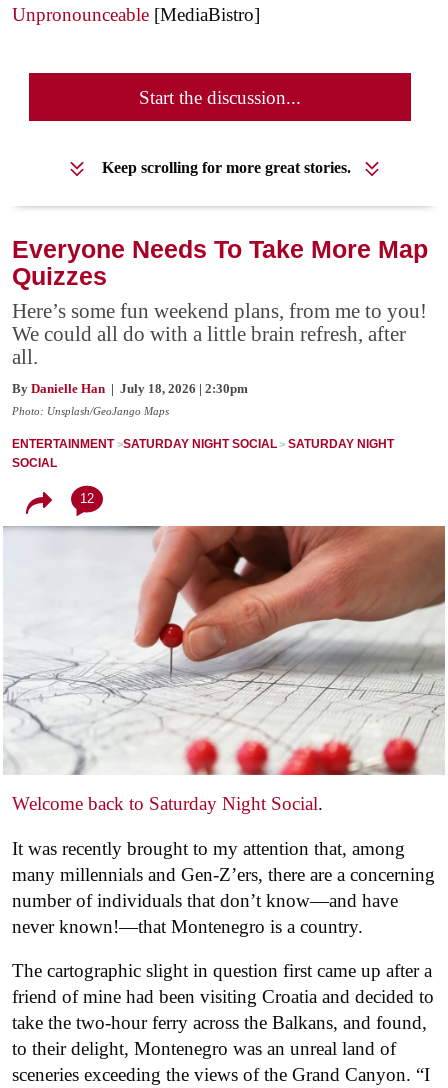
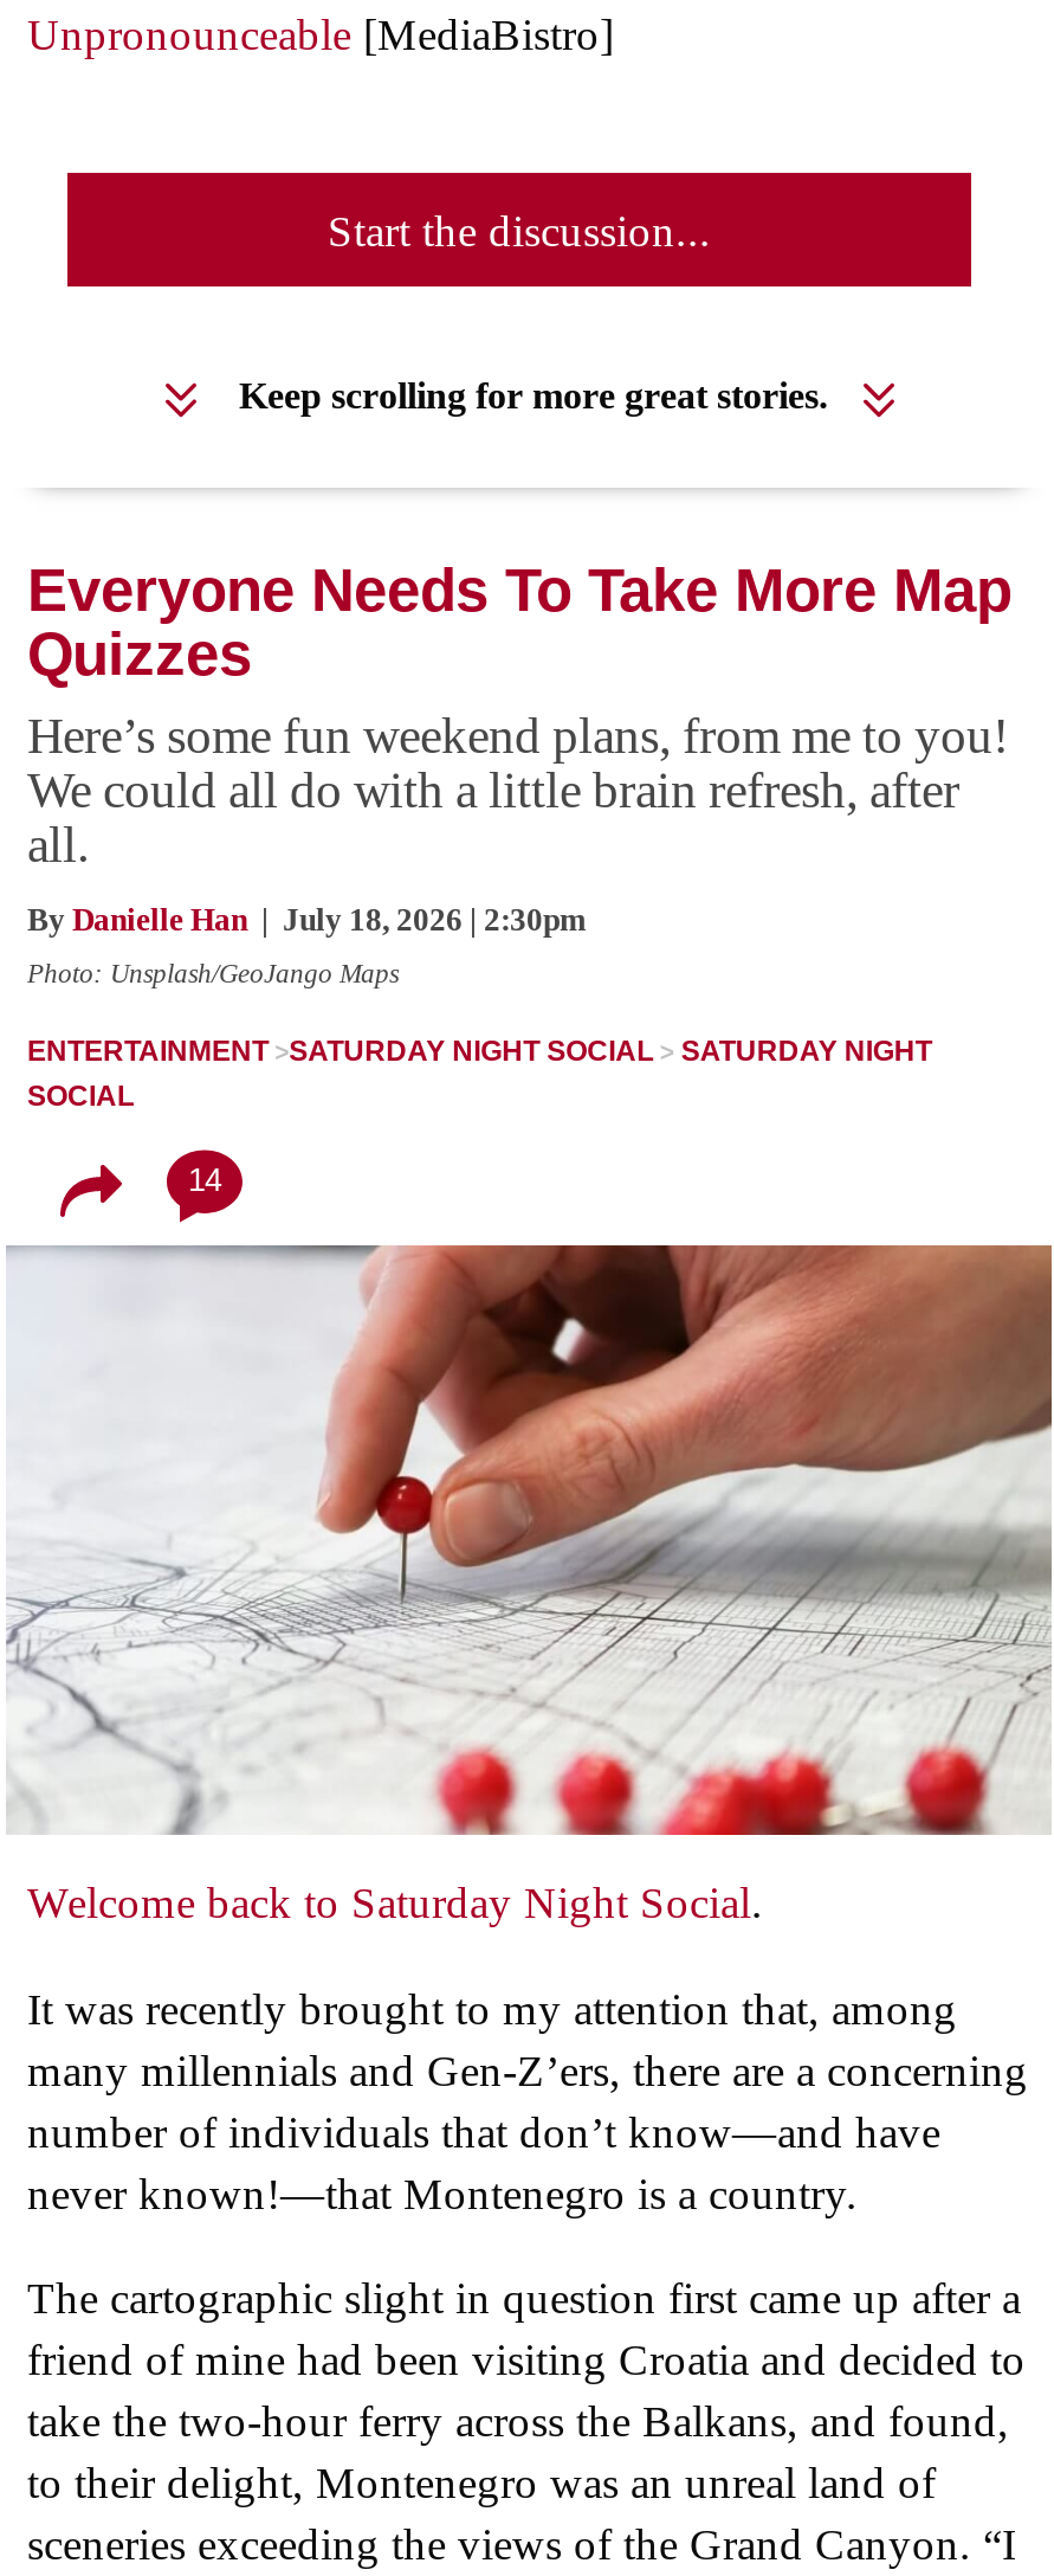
[80,491,94,506] 12 -> [188,1164,221,1199] 14

